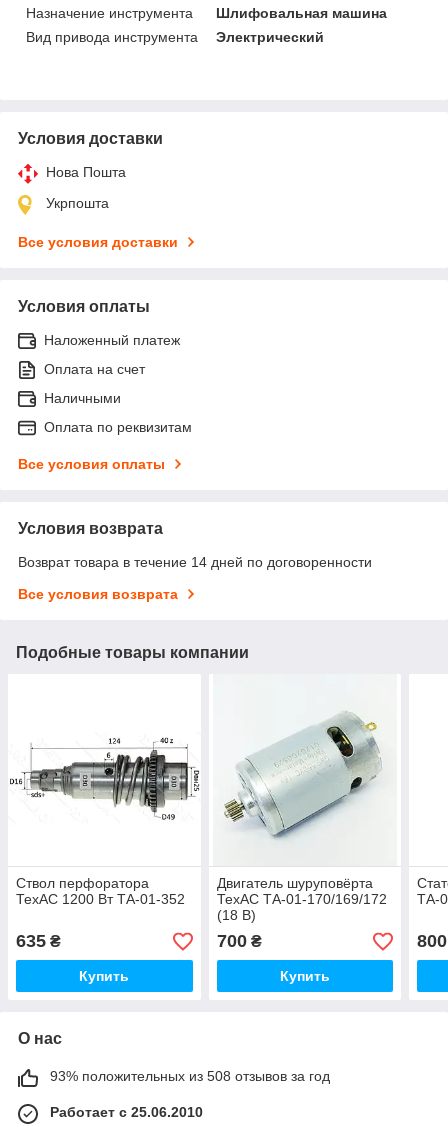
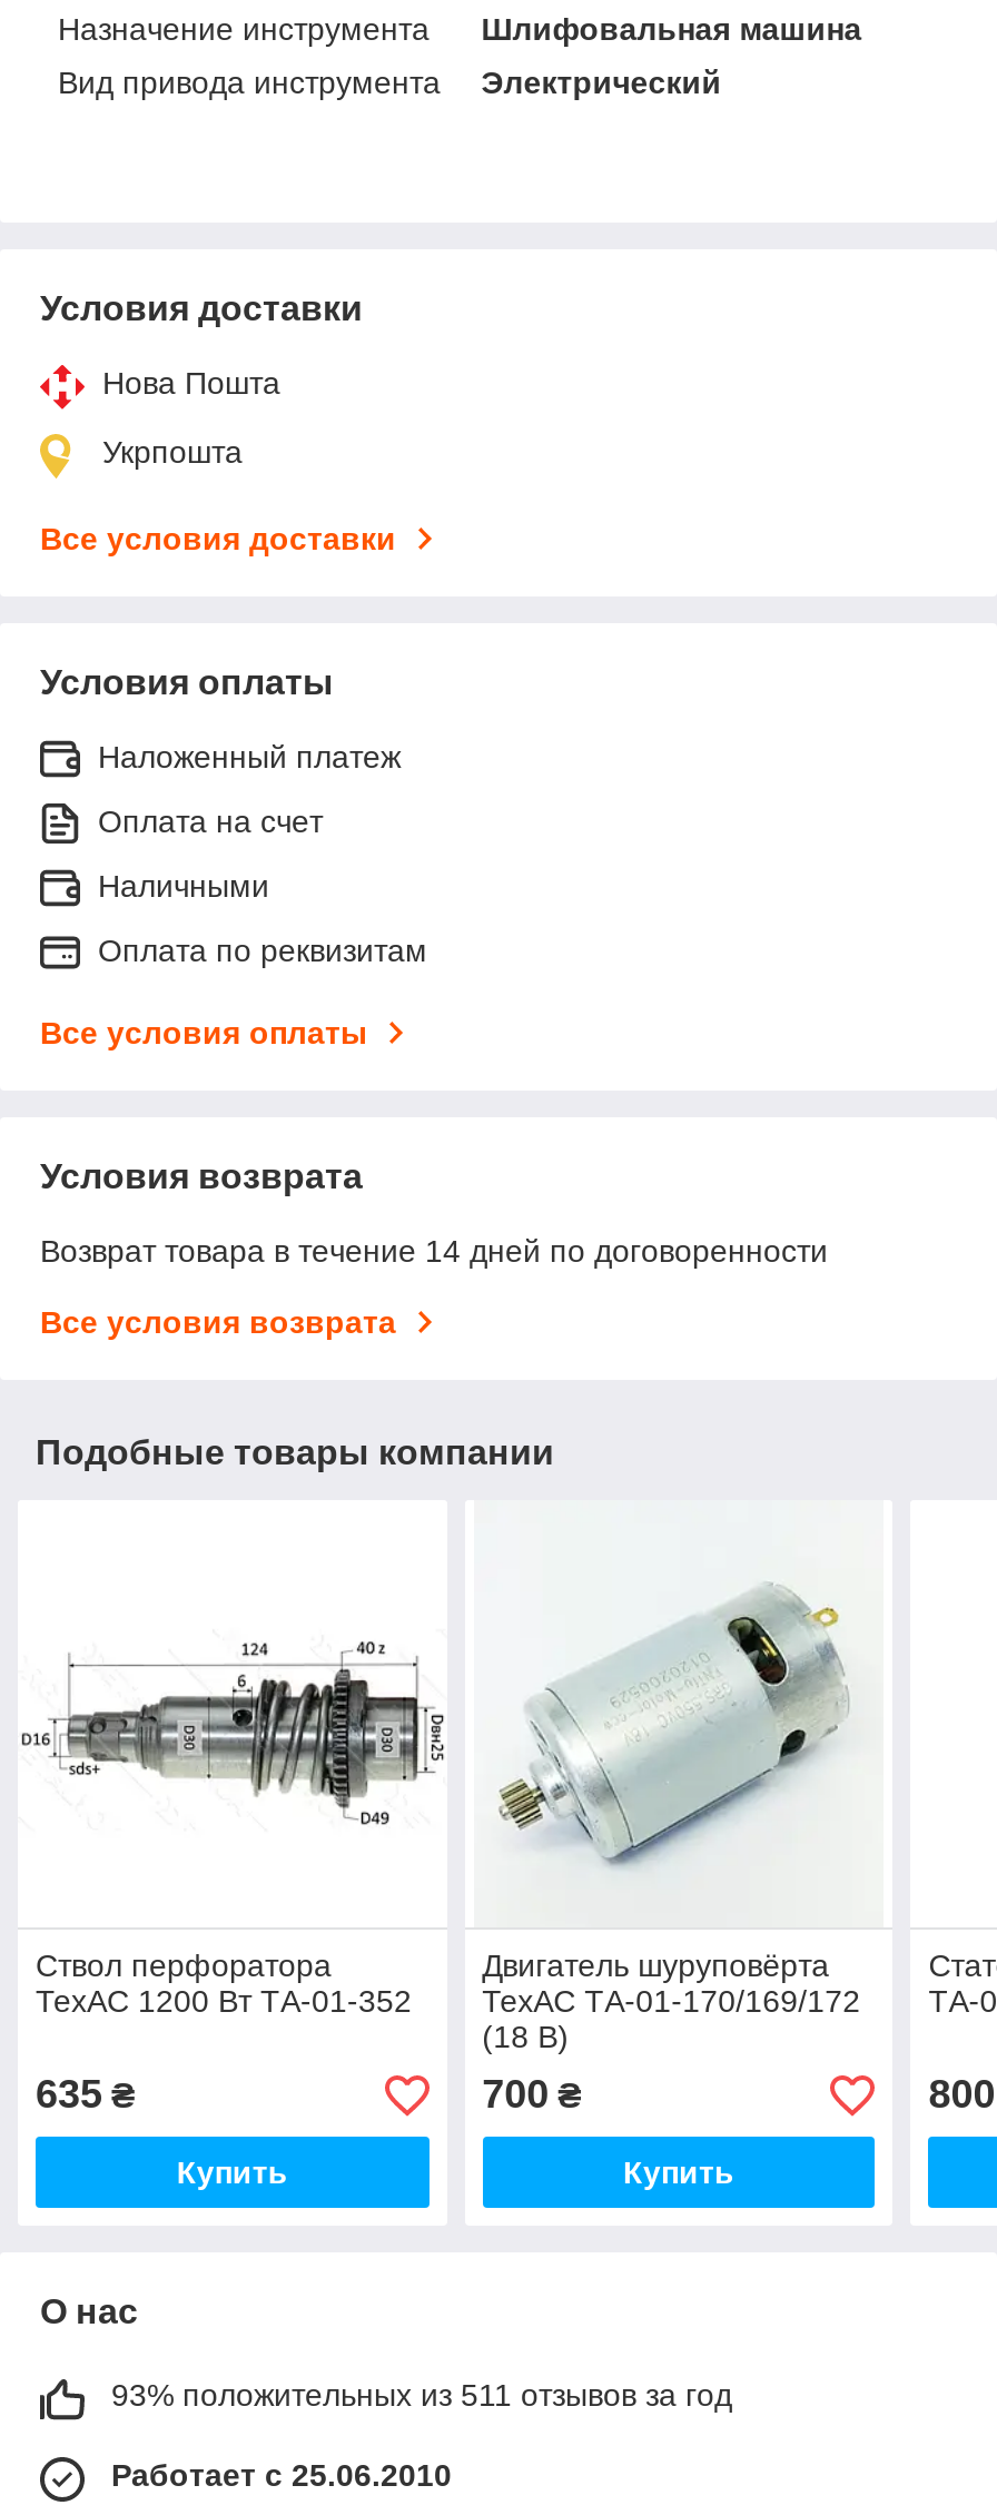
[50,1068,330,1084] 93% положительных из 508 отзывов за год -> [111,2378,732,2414] 93% положительных из 511 отзывов за год

